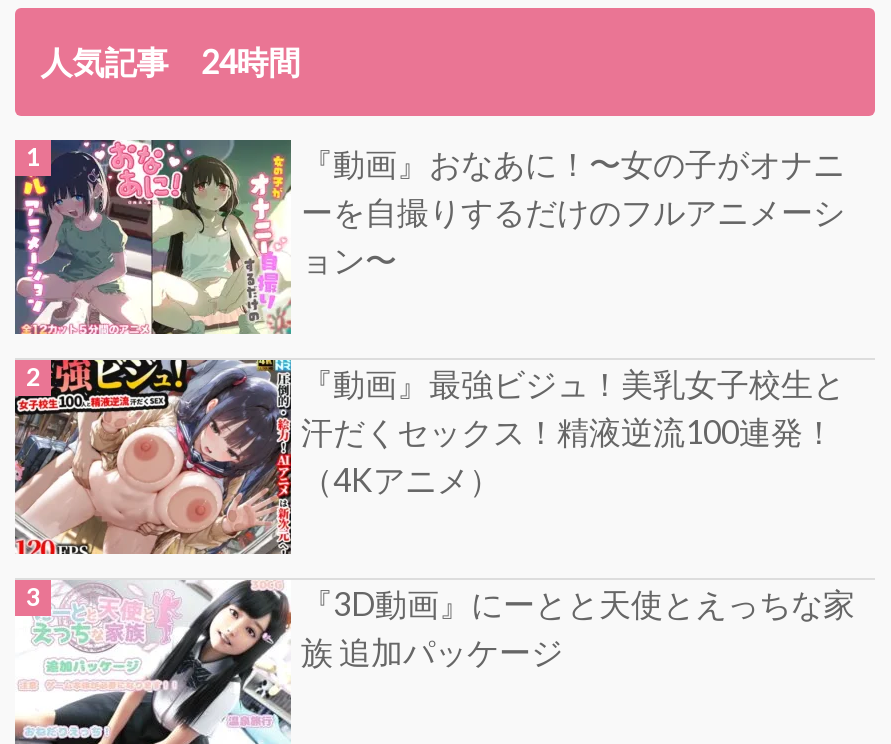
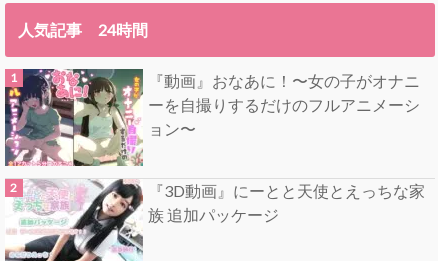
[13,358,845,556] [image] | 『動画』最強ビジュ！美乳女子校生と | 汗だくセックス！精液逆流100連発！ | （4Kアニメ） -> none

